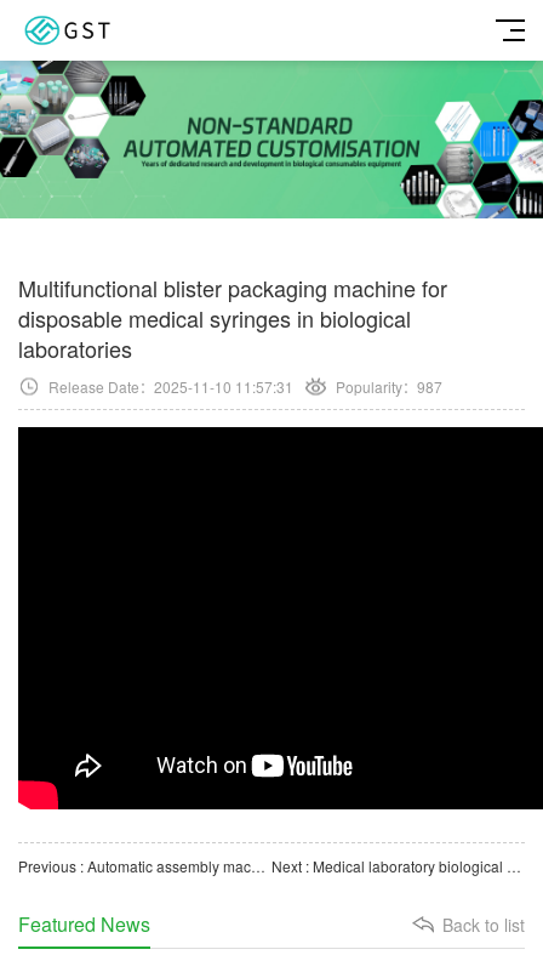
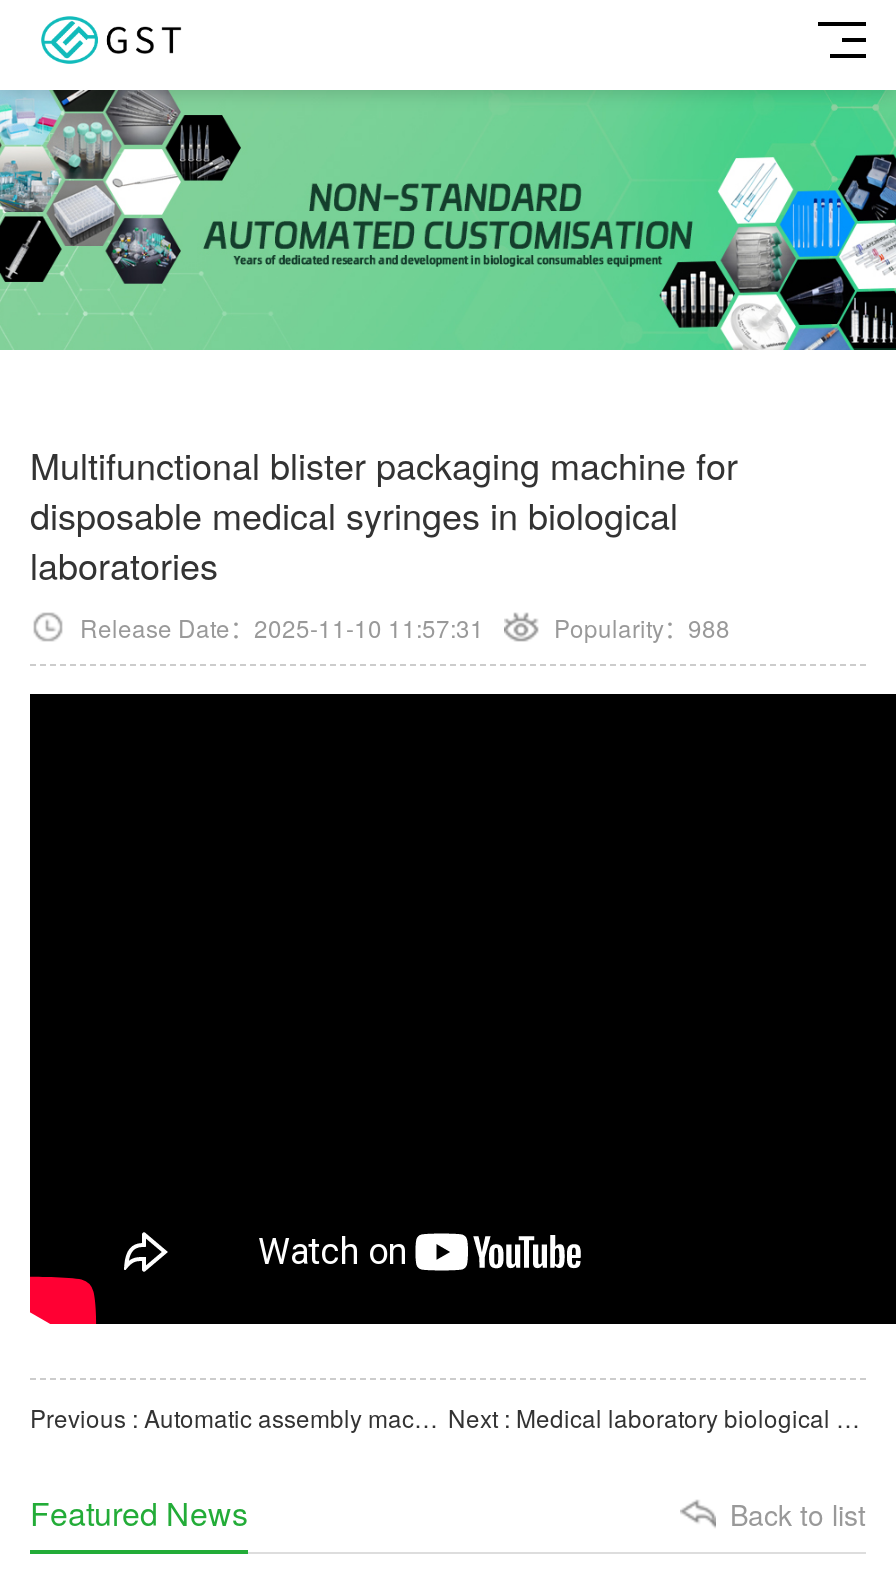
[336,376,442,397] Popularity：987 -> [554,610,730,644] Popularity：988

